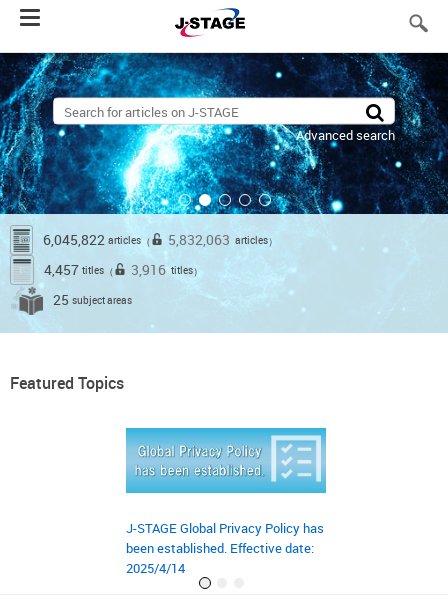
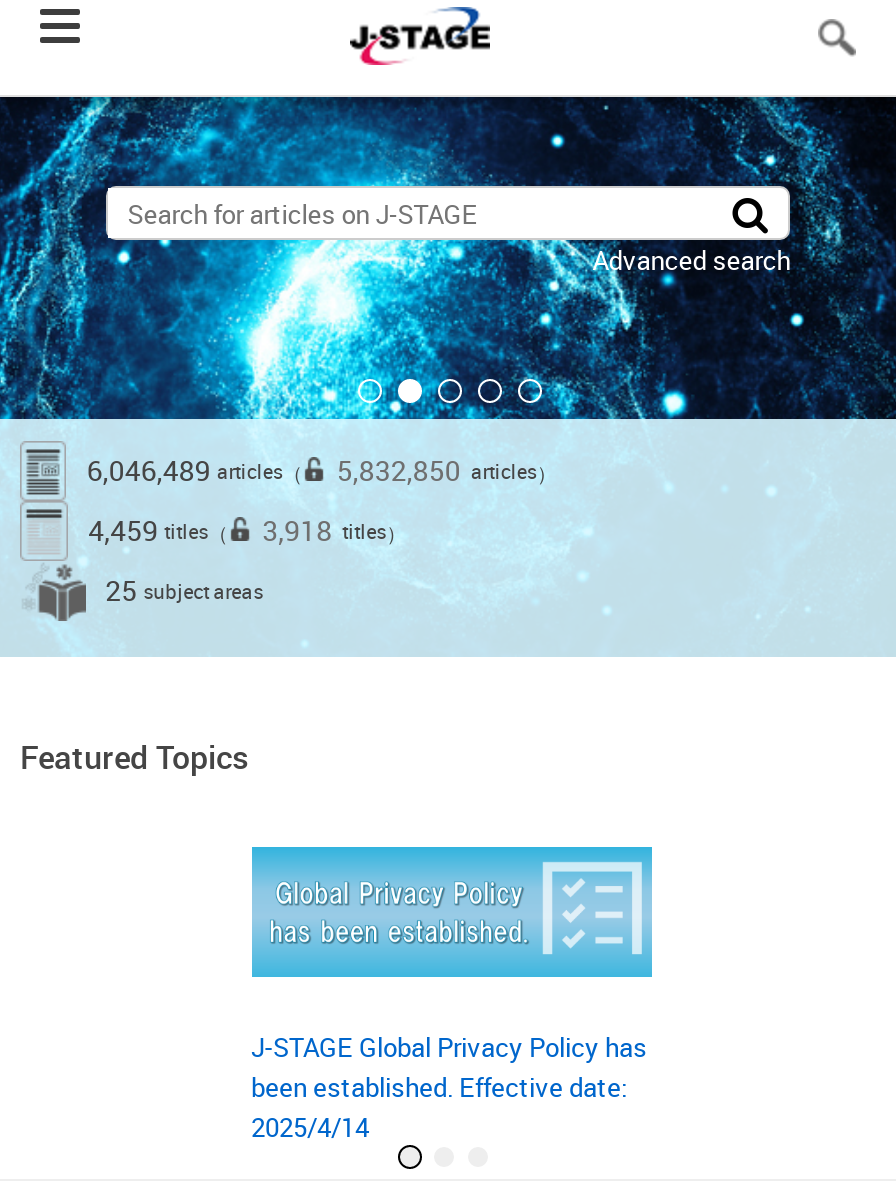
[43,230,151,249] 6,045,822 articles（ -> [87,451,303,489] 6,046,489 articles（
[168,230,278,249] 5,832,063 articles） -> [337,451,557,489] 5,832,850 articles）
[44,260,114,279] 4,457 titles（ -> [88,511,228,549] 4,459 titles（
[131,260,203,279] 3,916 titles） -> [262,511,406,549] 3,918 titles）

